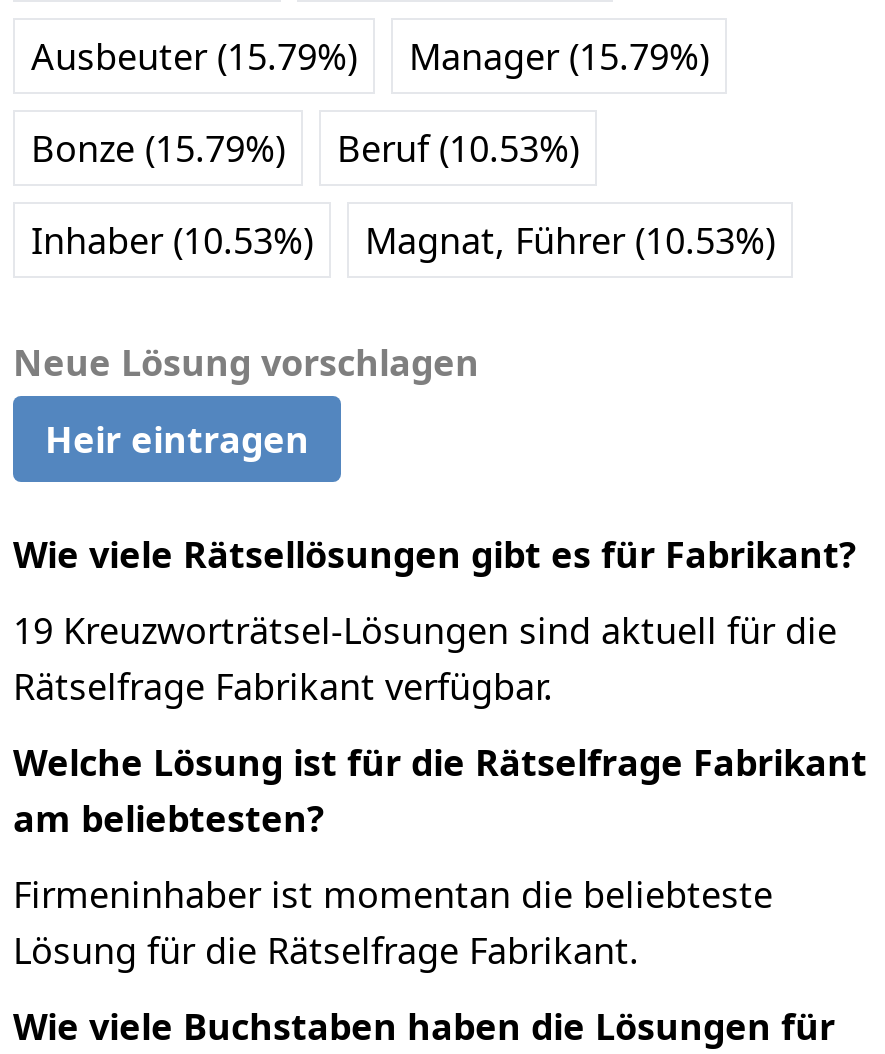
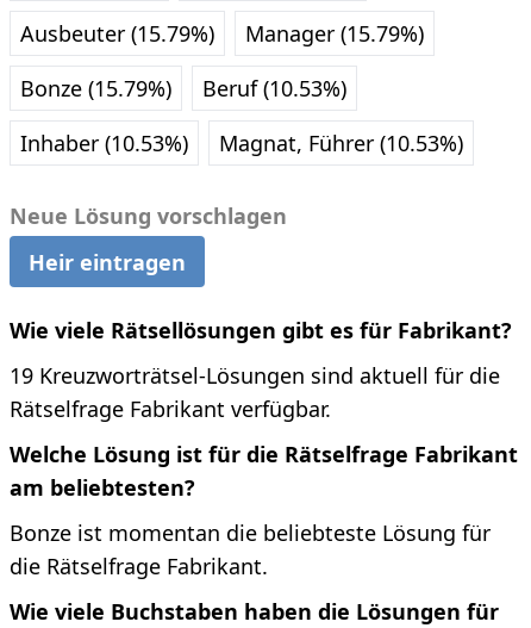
[13,870,773,974] Firmeninhaber ist momentan die beliebteste | Lösung für die Rätselfrage Fabrikant. -> [10,519,491,581] Bonze ist momentan die beliebteste Lösung für | die Rätselfrage Fabrikant.

